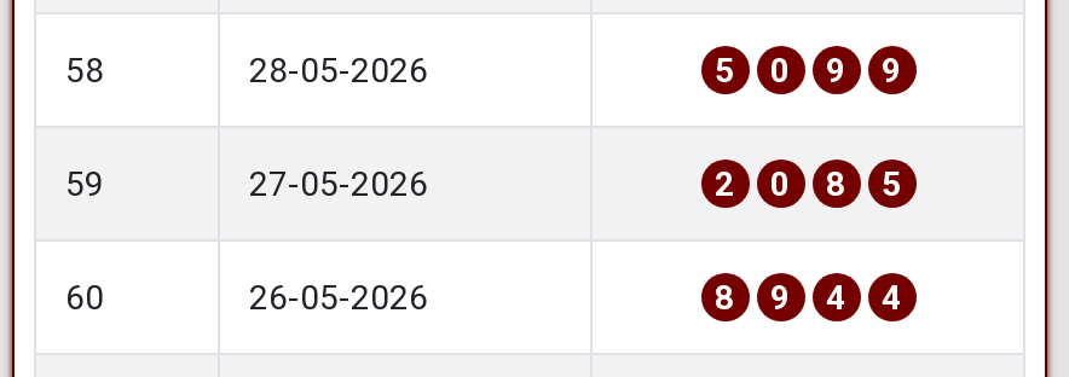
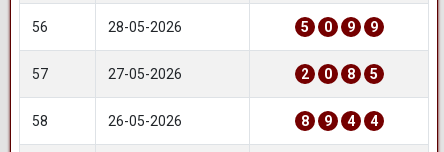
[65,50,104,89] 58 -> [32,19,48,35] 56
[65,164,104,202] 59 -> [32,66,48,82] 57
[65,277,104,316] 60 -> [32,113,48,129] 58

